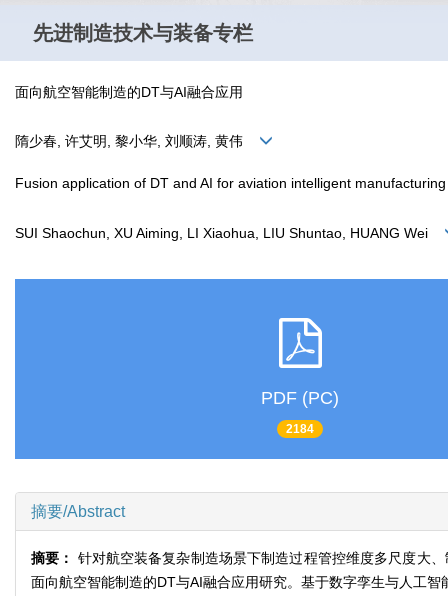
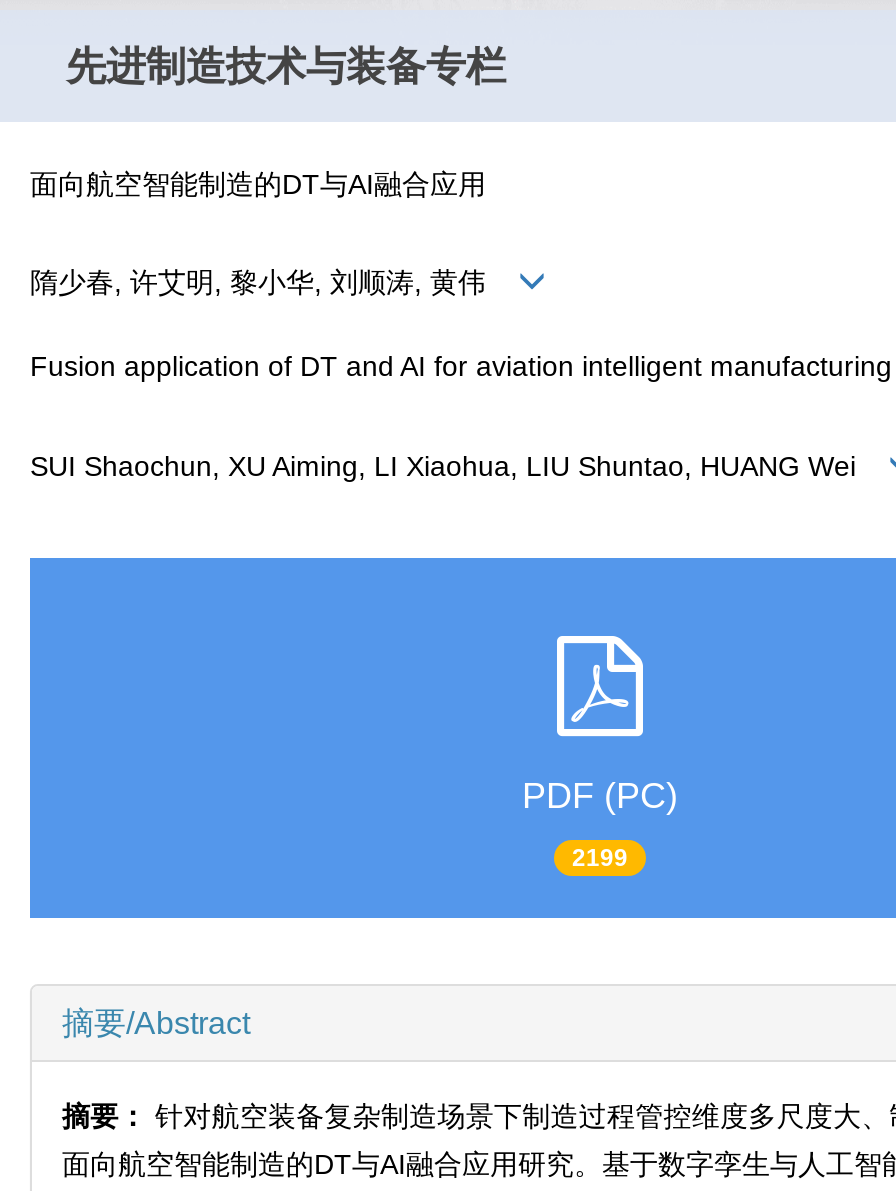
[286,422,314,436] 2184 -> [572,844,628,872] 2199

